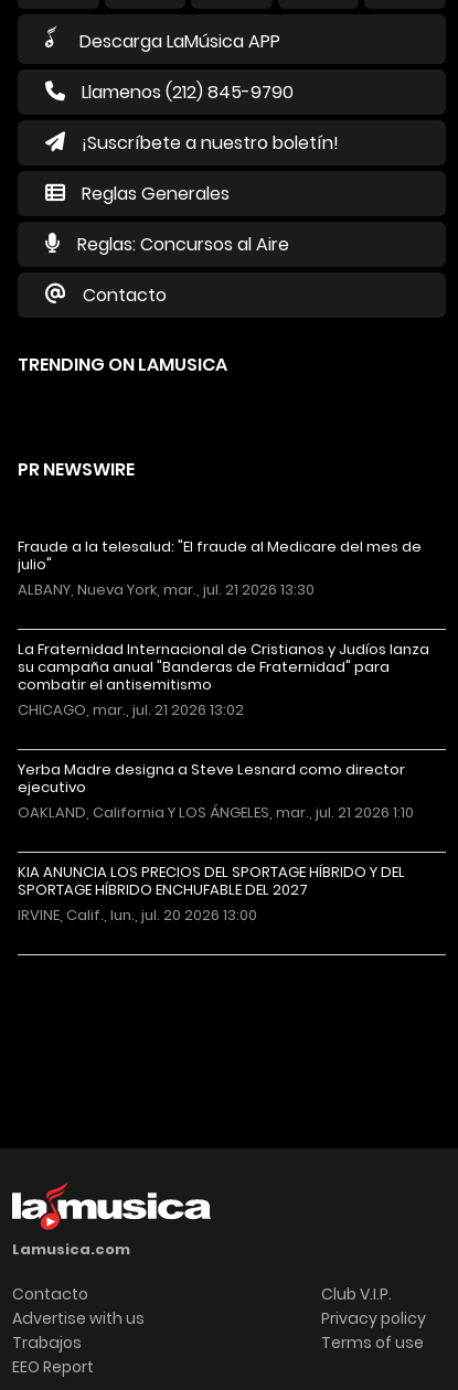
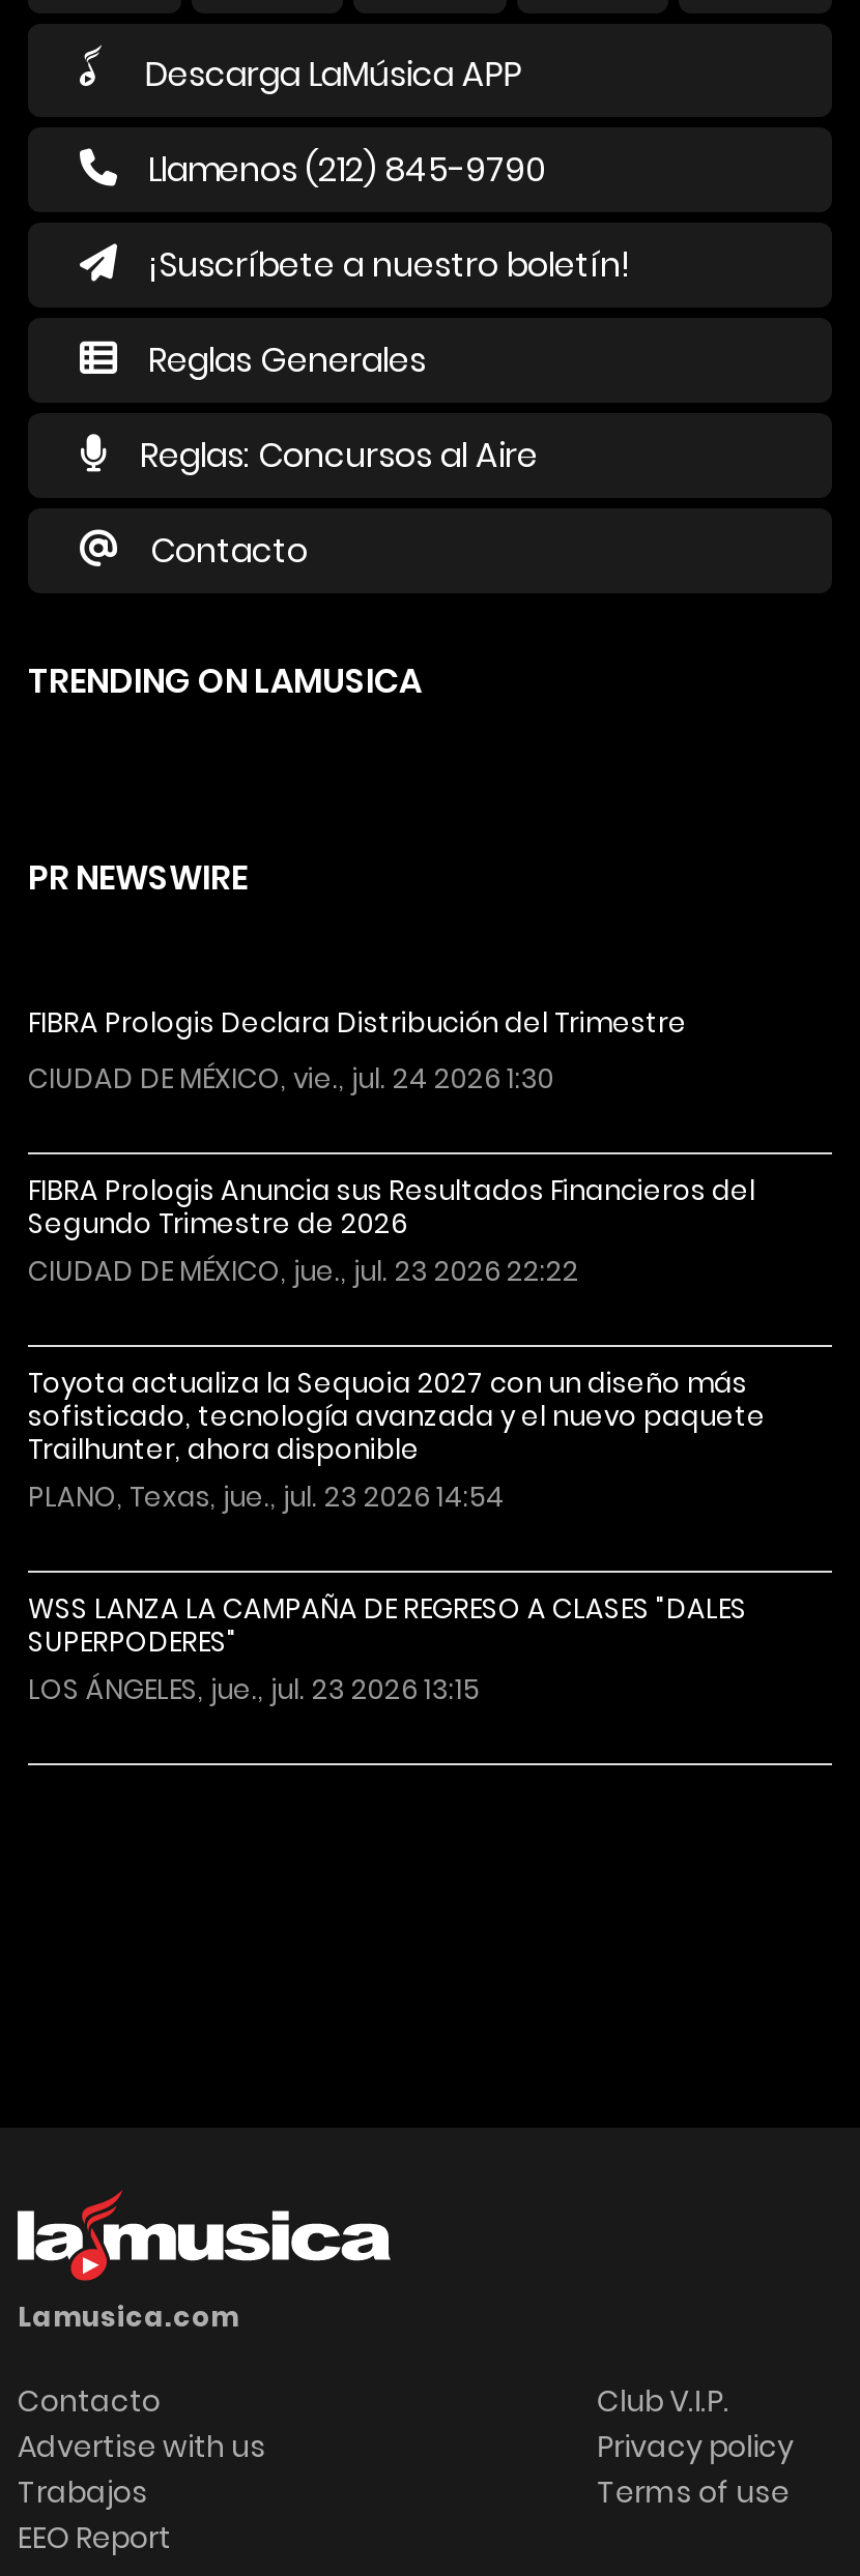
[18,536,422,600] Fraude a la telesalud: "El fraude al Medicare del mes de | julio" | ALBANY, Nueva York, mar., jul. 21 2026 13:30 -> [28,1003,687,1099] FIBRA Prologis Declara Distribución del Trimestre | CIUDAD DE MÉXICO, vie., jul. 24 2026 1:30
[18,639,429,720] La Fraternidad Internacional de Cristianos y Judíos lanza | su campaña anual "Banderas de Fraternidad" para | combatir el antisemitismo | CHICAGO, mar., jul. 21 2026 13:02 -> [28,1171,755,1291] FIBRA Prologis Anuncia sus Resultados Financieros del | Segundo Trimestre de 2026 | CIUDAD DE MÉXICO, jue., jul. 23 2026 22:22
[18,759,414,823] Yerba Madre designa a Steve Lesnard como director | ejecutivo | OAKLAND, California Y LOS ÁNGELES, mar., jul. 21 2026 1:10 -> [28,1364,766,1517] Toyota actualiza la Sequoia 2027 con un diseño más | sofisticado, tecnología avanzada y el nuevo paquete | Trailhunter, ahora disponible | PLANO, Texas, jue., jul. 23 2026 14:54
[18,862,405,926] KIA ANUNCIA LOS PRECIOS DEL SPORTAGE HÍBRIDO Y DEL | SPORTAGE HÍBRIDO ENCHUFABLE DEL 2027 | IRVINE, Calif., lun., jul. 20 2026 13:00 -> [28,1589,747,1709] WSS LANZA LA CAMPAÑA DE REGRESO A CLASES "DALES | SUPERPODERES" | LOS ÁNGELES, jue., jul. 23 2026 13:15

